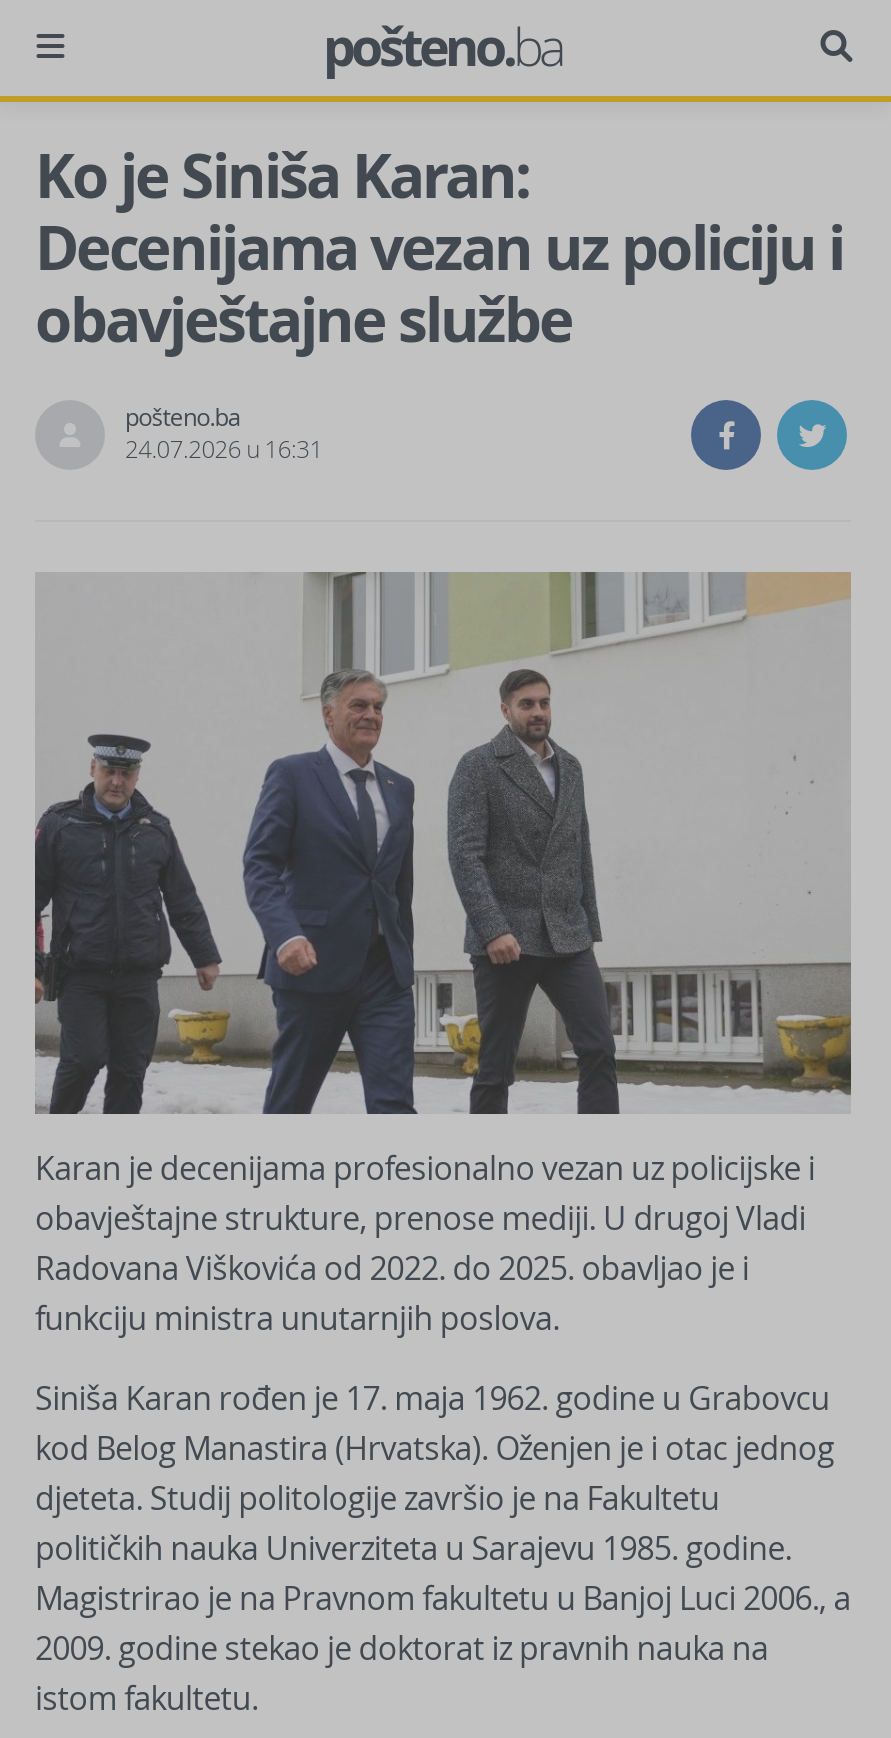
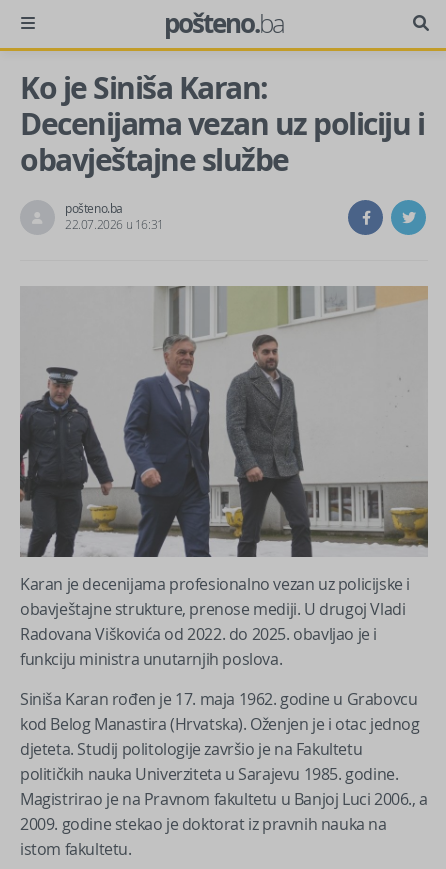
[125,432,323,464] 24.07.2026 u 16:31 -> [65,216,164,232] 22.07.2026 u 16:31

